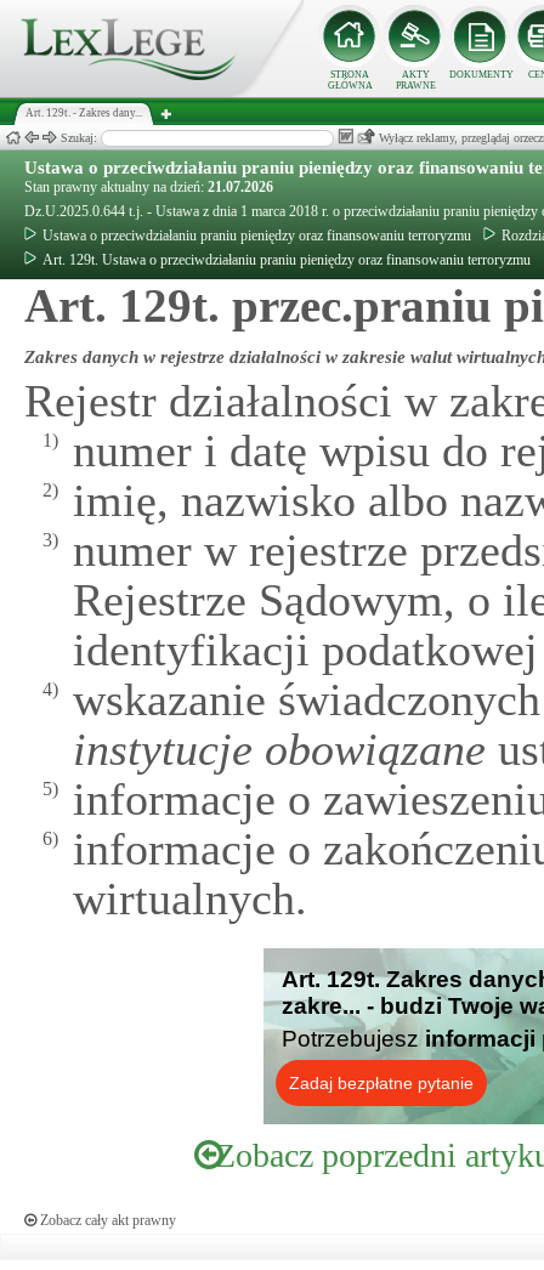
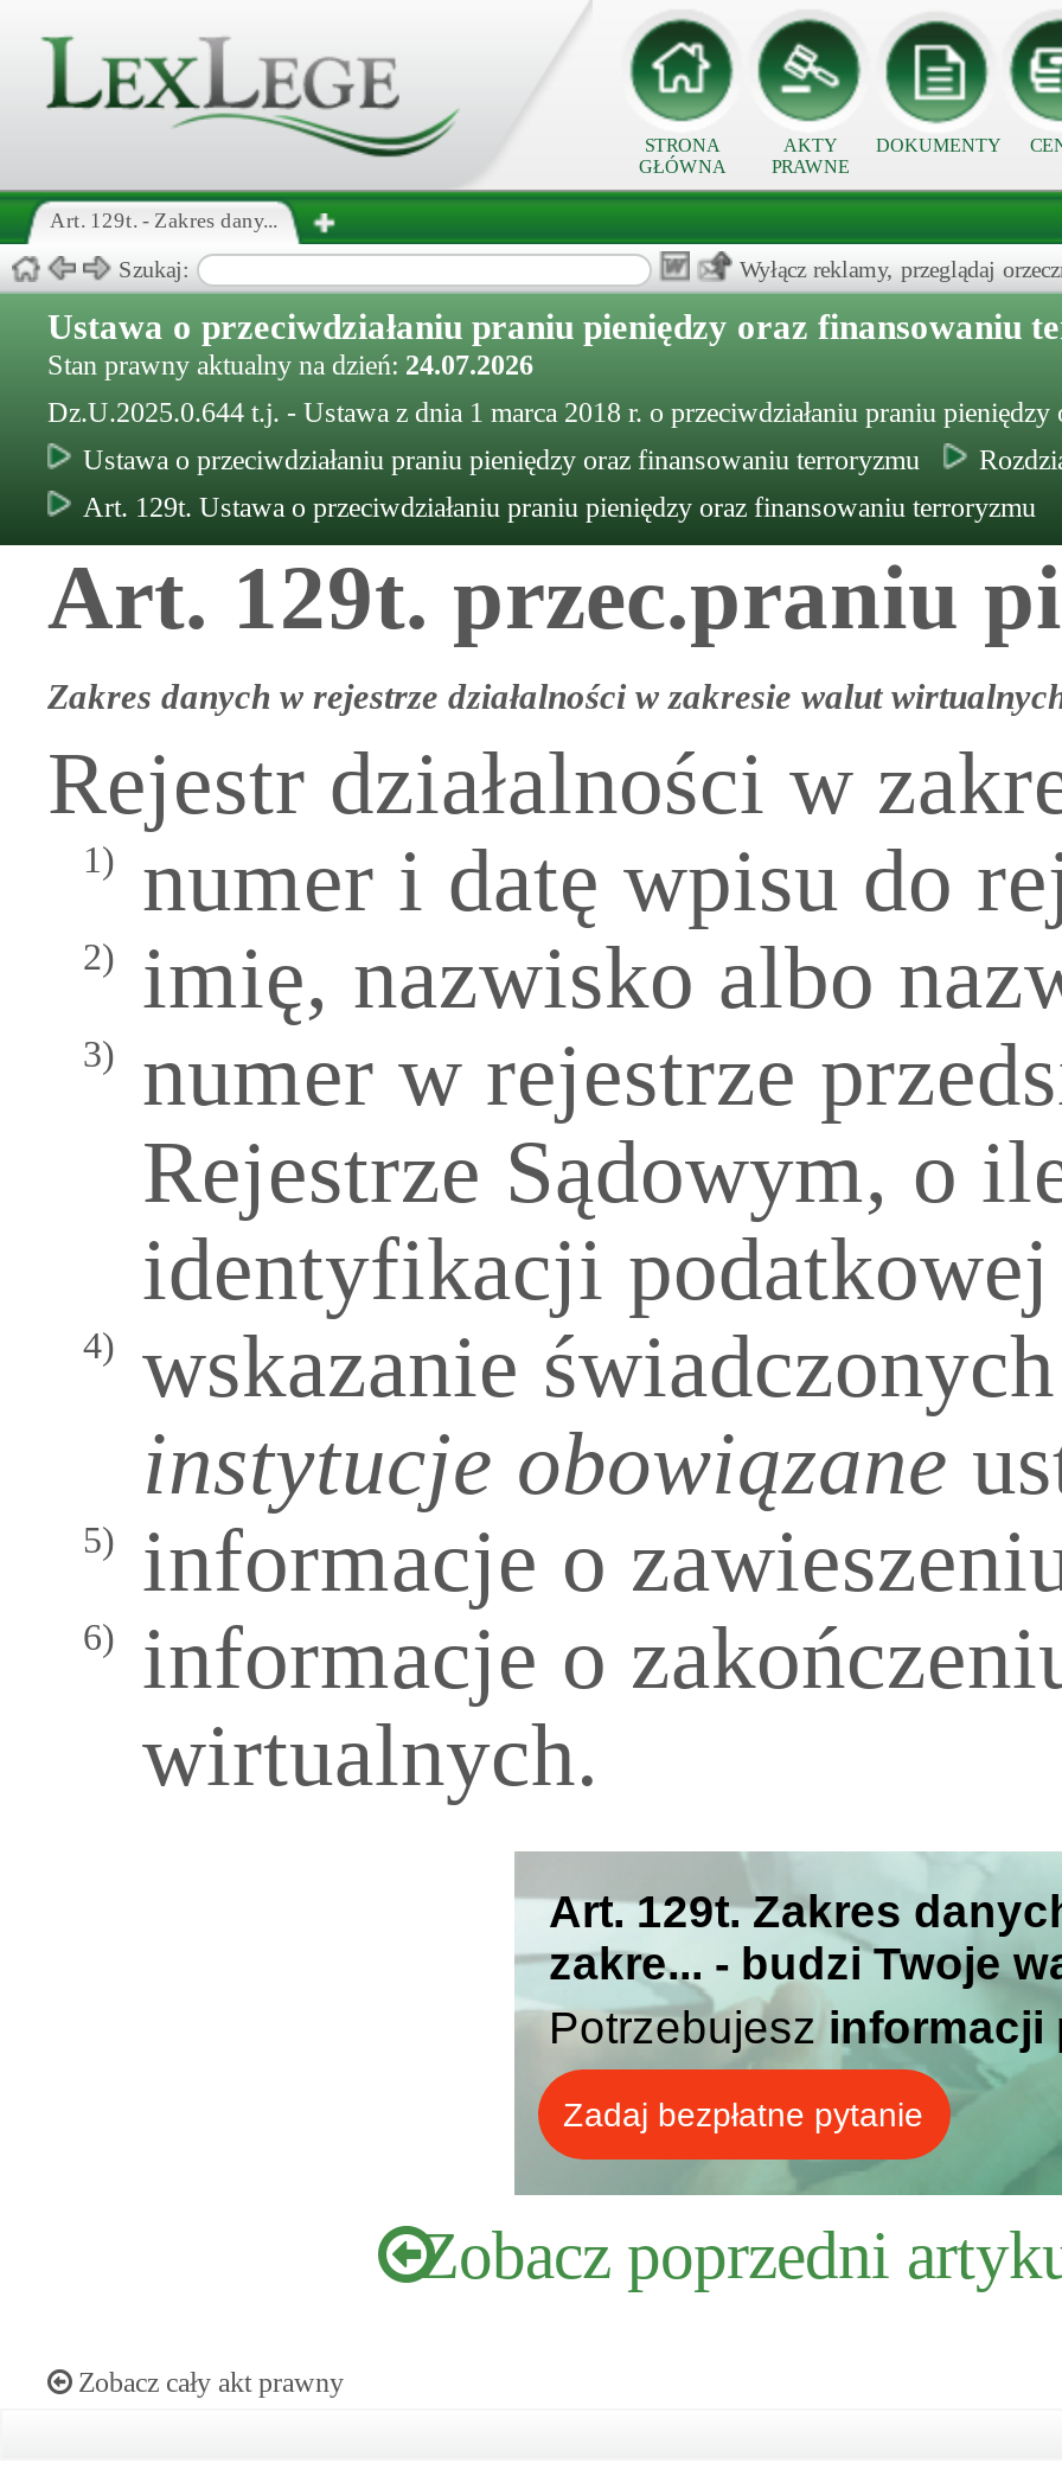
[24,178,273,195] Stan prawny aktualny na dzień: 21.07.2026 -> [47,348,533,382] Stan prawny aktualny na dzień: 24.07.2026

